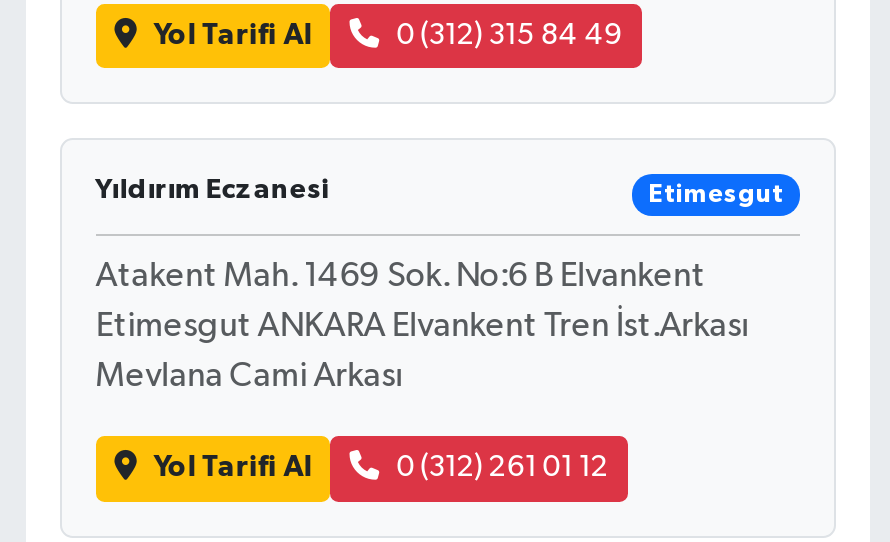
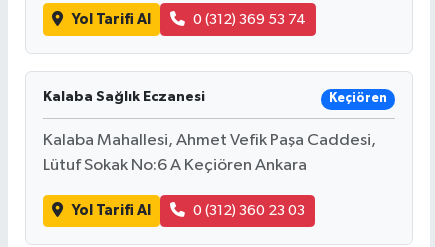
[396,20,622,50] 0 (312) 315 84 49 -> [193,11,306,26] 0 (312) 369 53 74
[96,177,784,394] Yıldırım Eczanesi | Etimesgut | Atakent Mah. 1469 Sok. No:6 B Elvankent | Etimesgut ANKARA Elvankent Tren İst.Arkası | Mevlana Cami Arkası -> [43,90,387,174] Kalaba Sağlık Eczanesi | Keçiören | Kalaba Mahallesi, Ahmet Vefik Paşa Caddesi, | Lütuf Sokak No:6 A Keçiören Ankara
[396,453,608,483] 0 (312) 261 01 12 -> [193,203,305,218] 0 (312) 360 23 03

